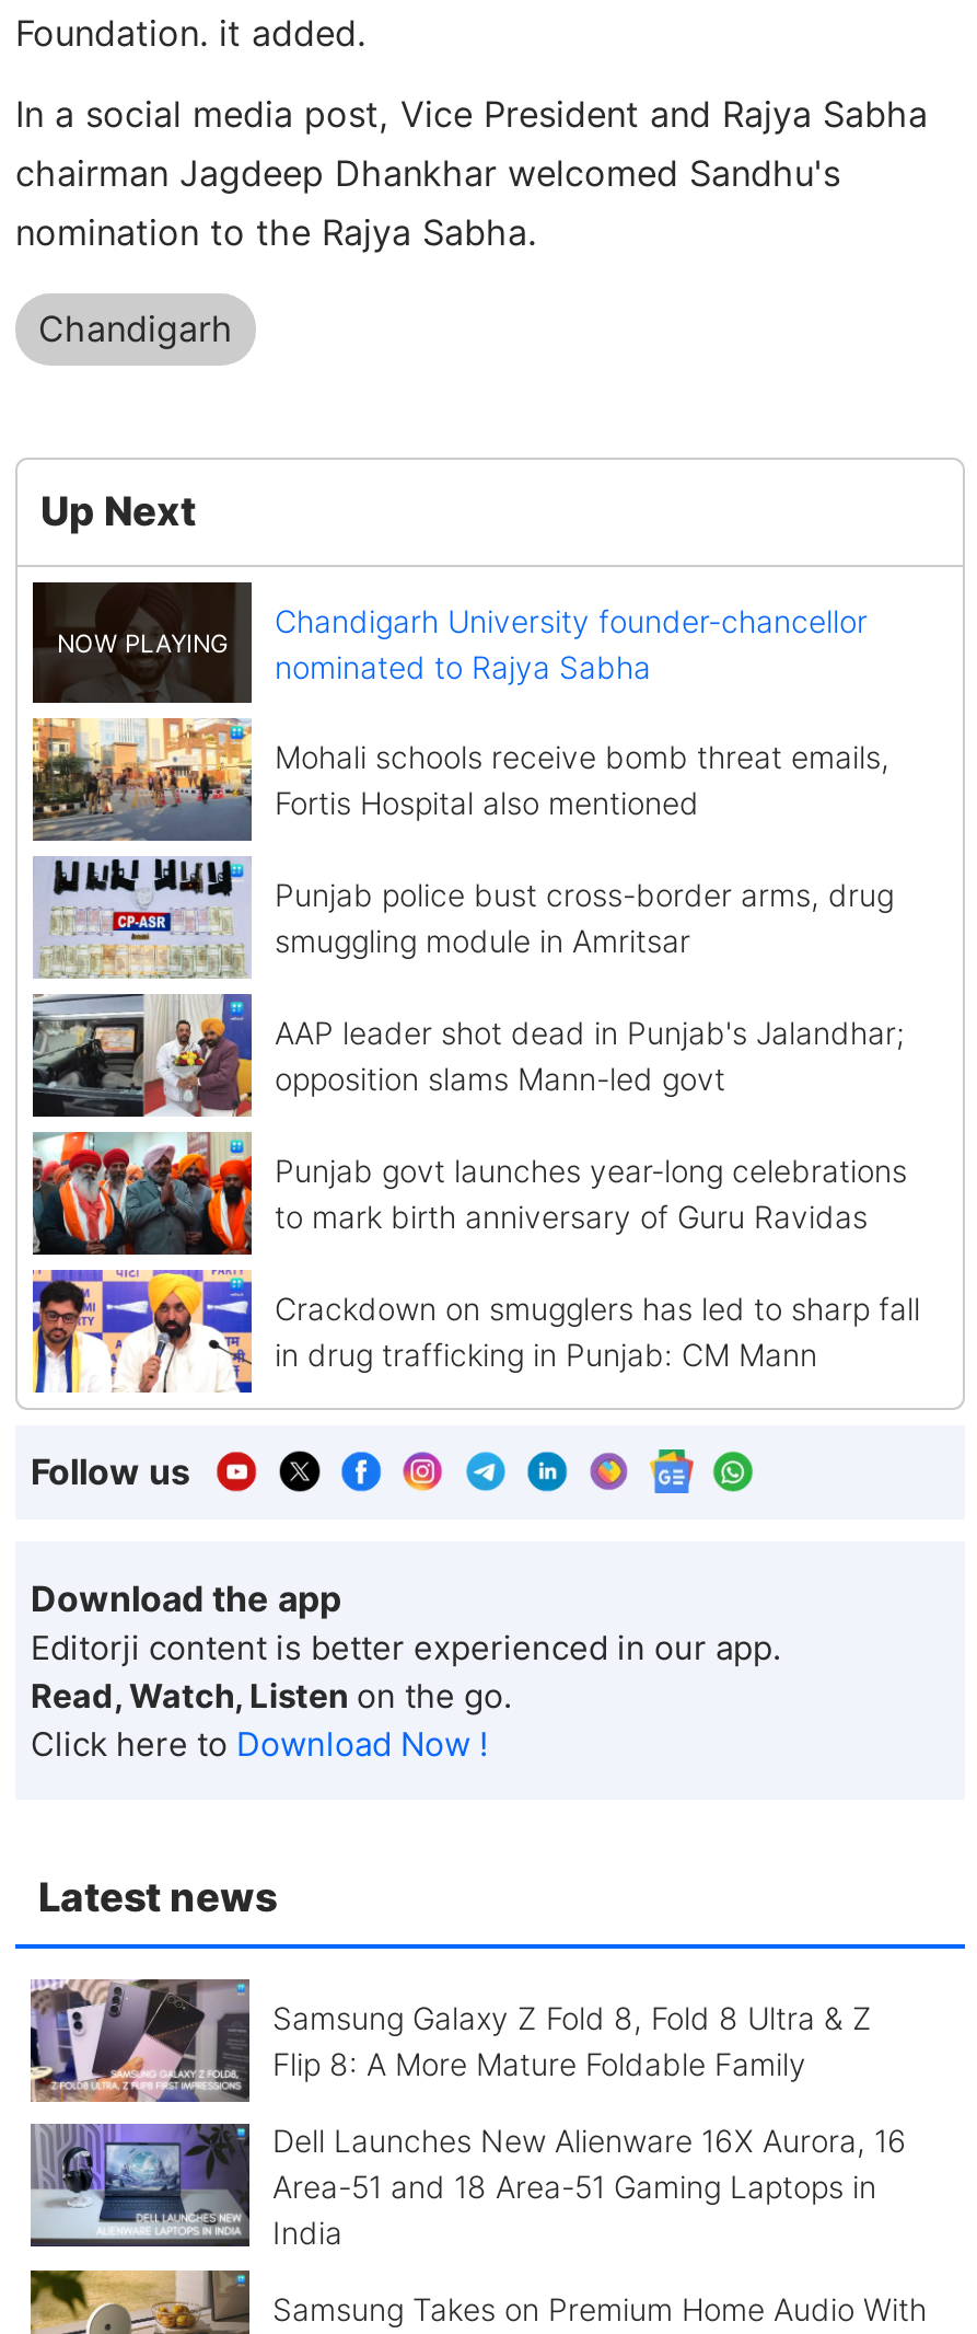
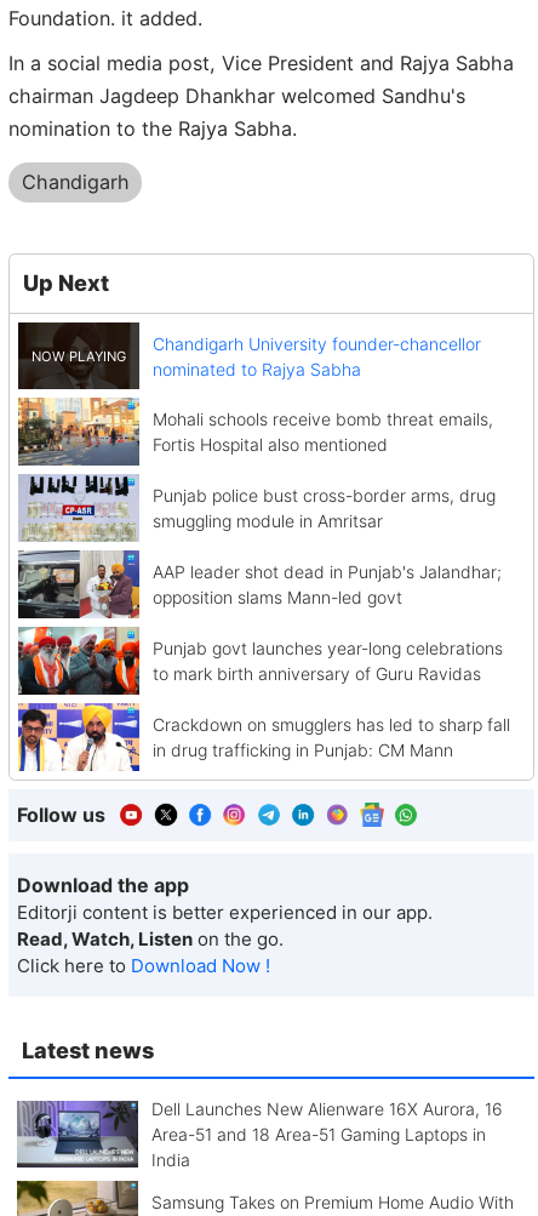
[28,1977,872,2104] [image] | Samsung Galaxy Z Fold 8, Fold 8 Ultra & Z | Flip 8: A More Mature Foldable Family -> none

